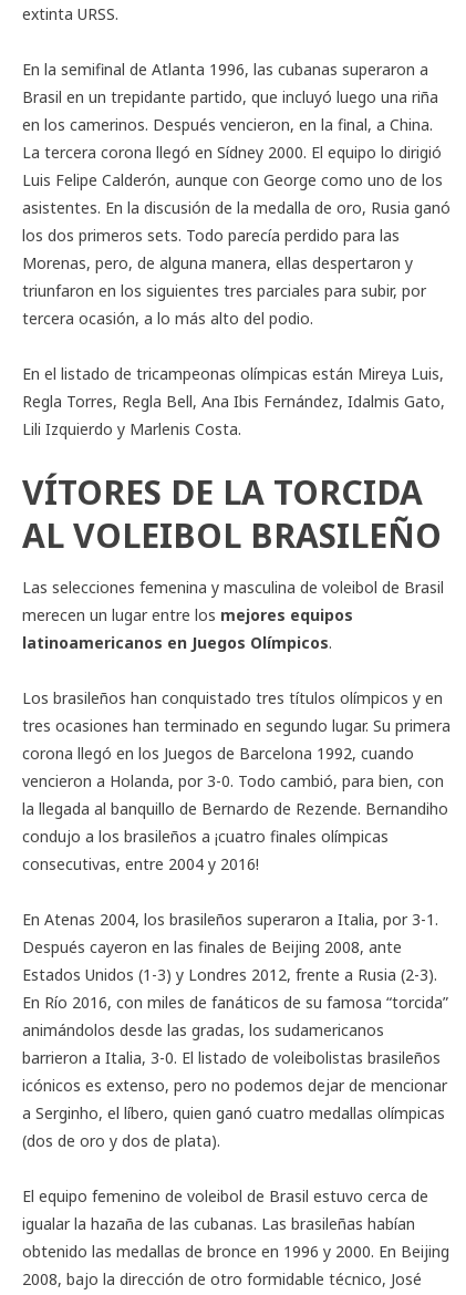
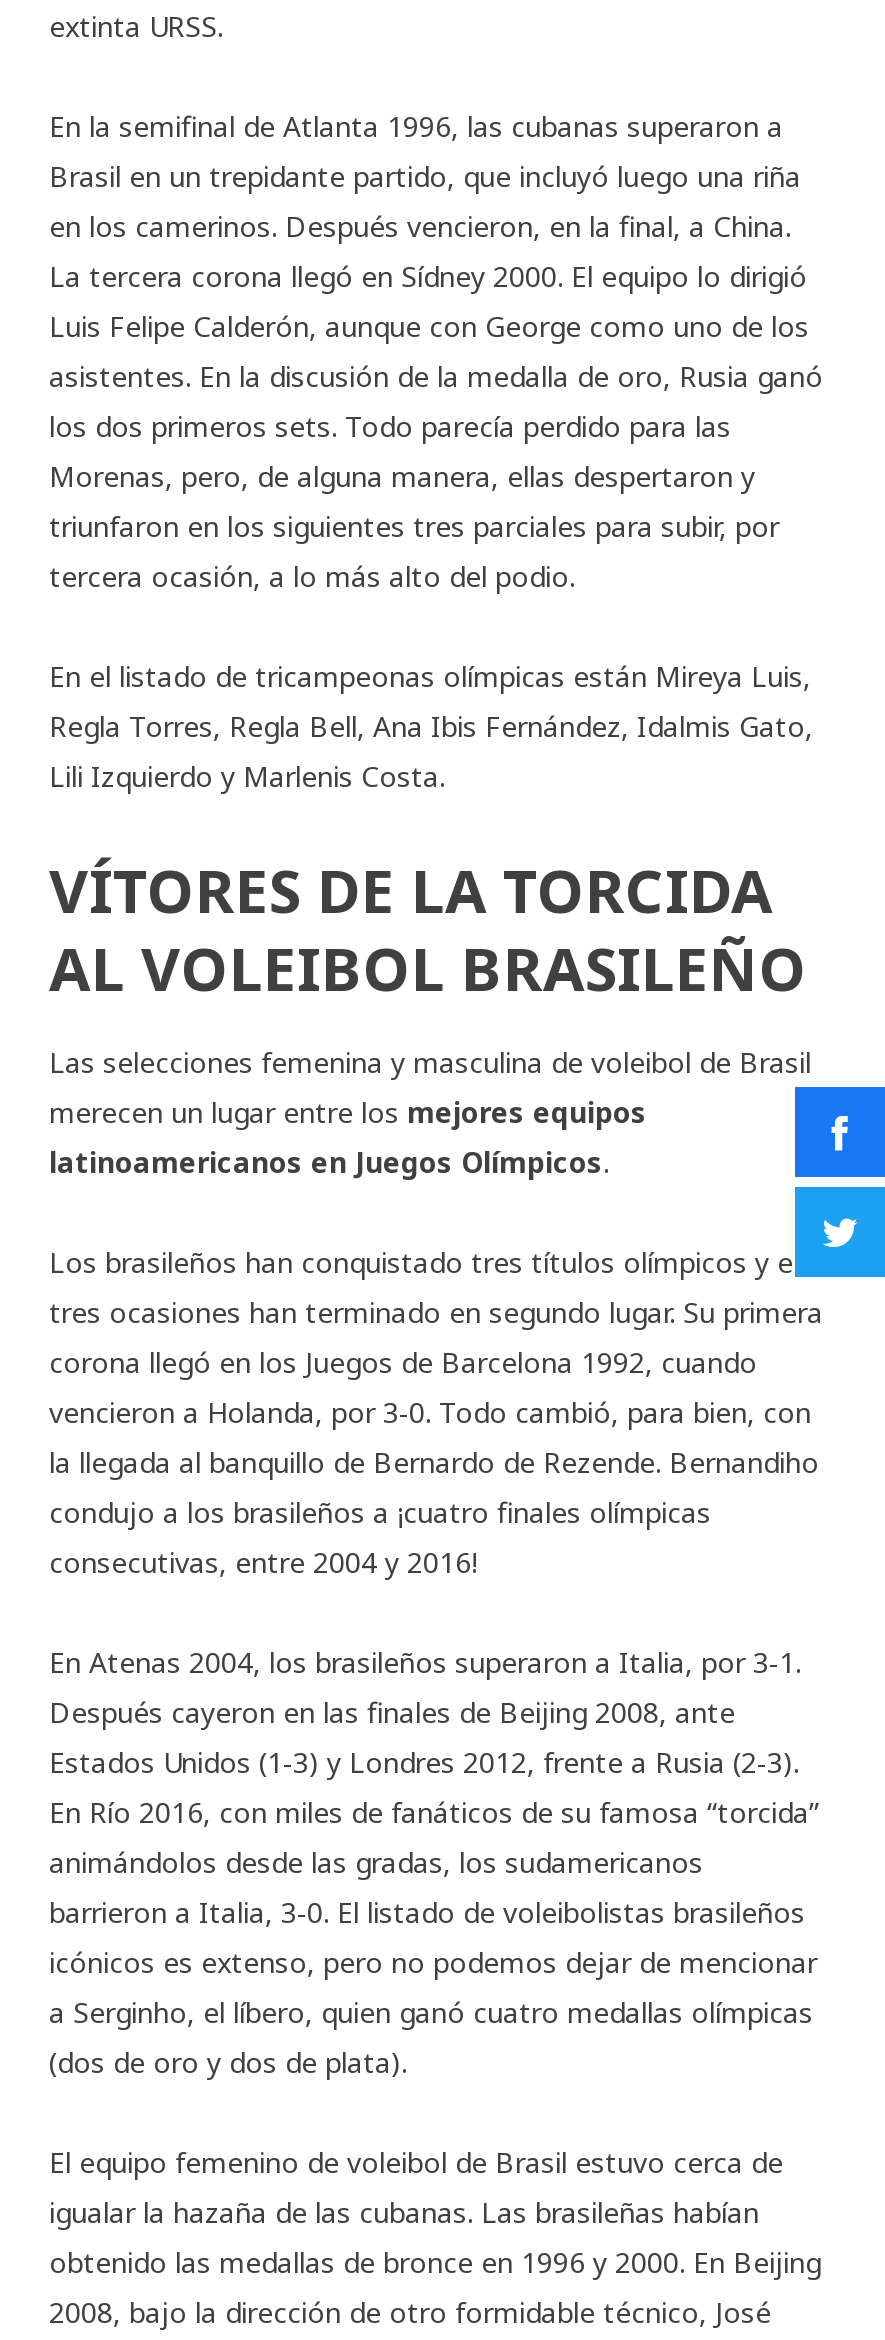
none -> [793,1084,879,1280] [image]

